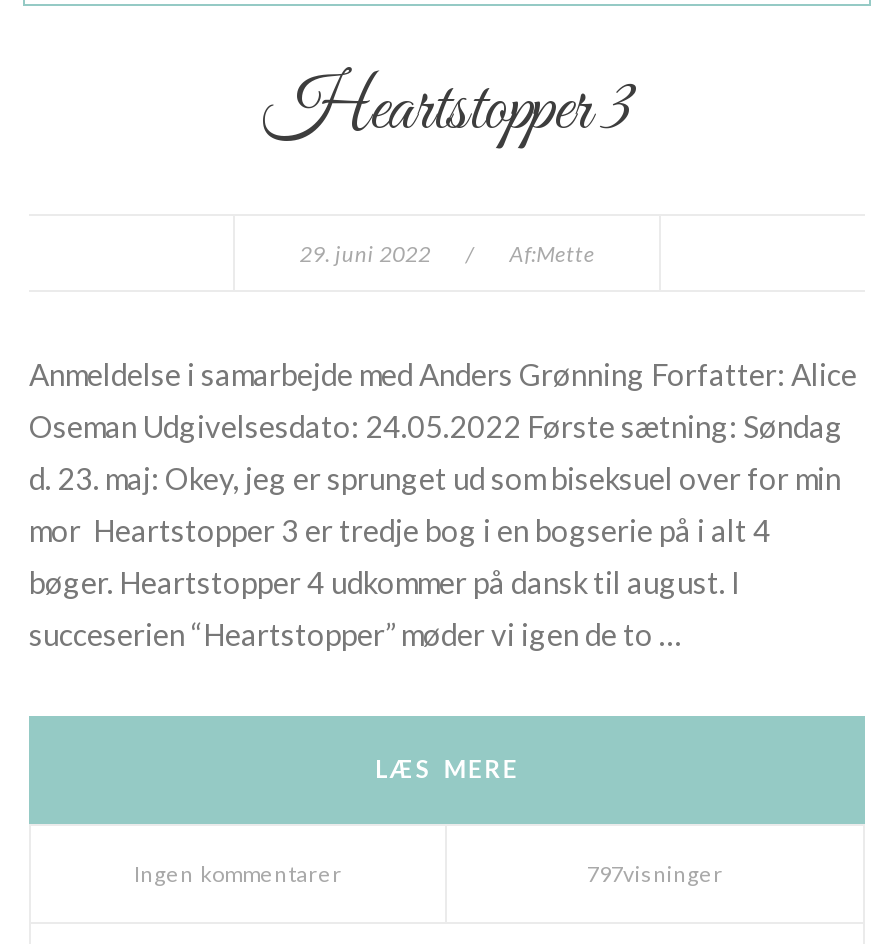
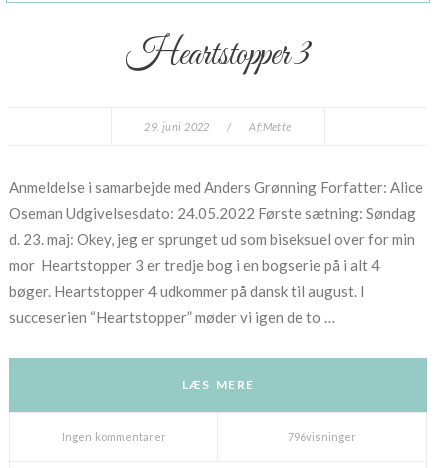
[587,860,723,886] 797visninger -> [288,430,356,443] 796visninger

